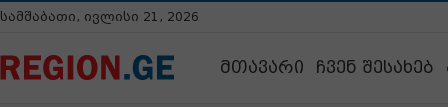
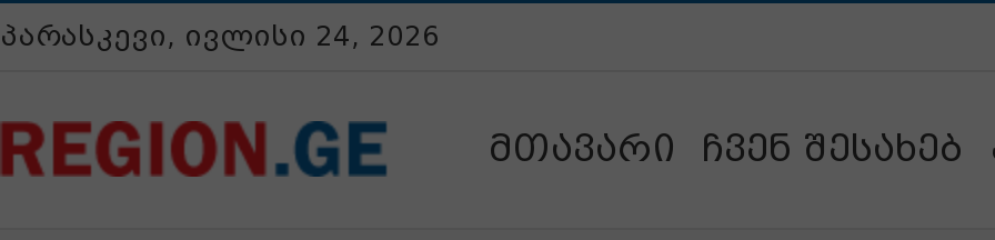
[0,10,199,24] სამშაბათი, ივლისი 21, 2026 -> [0,21,440,52] პარასკევი, ივლისი 24, 2026

